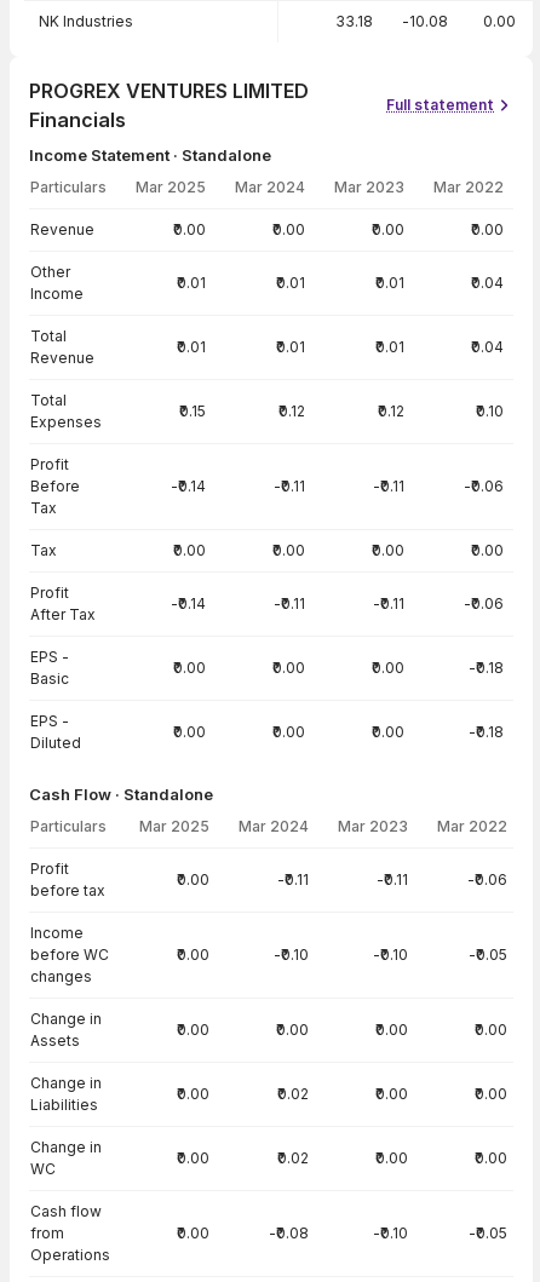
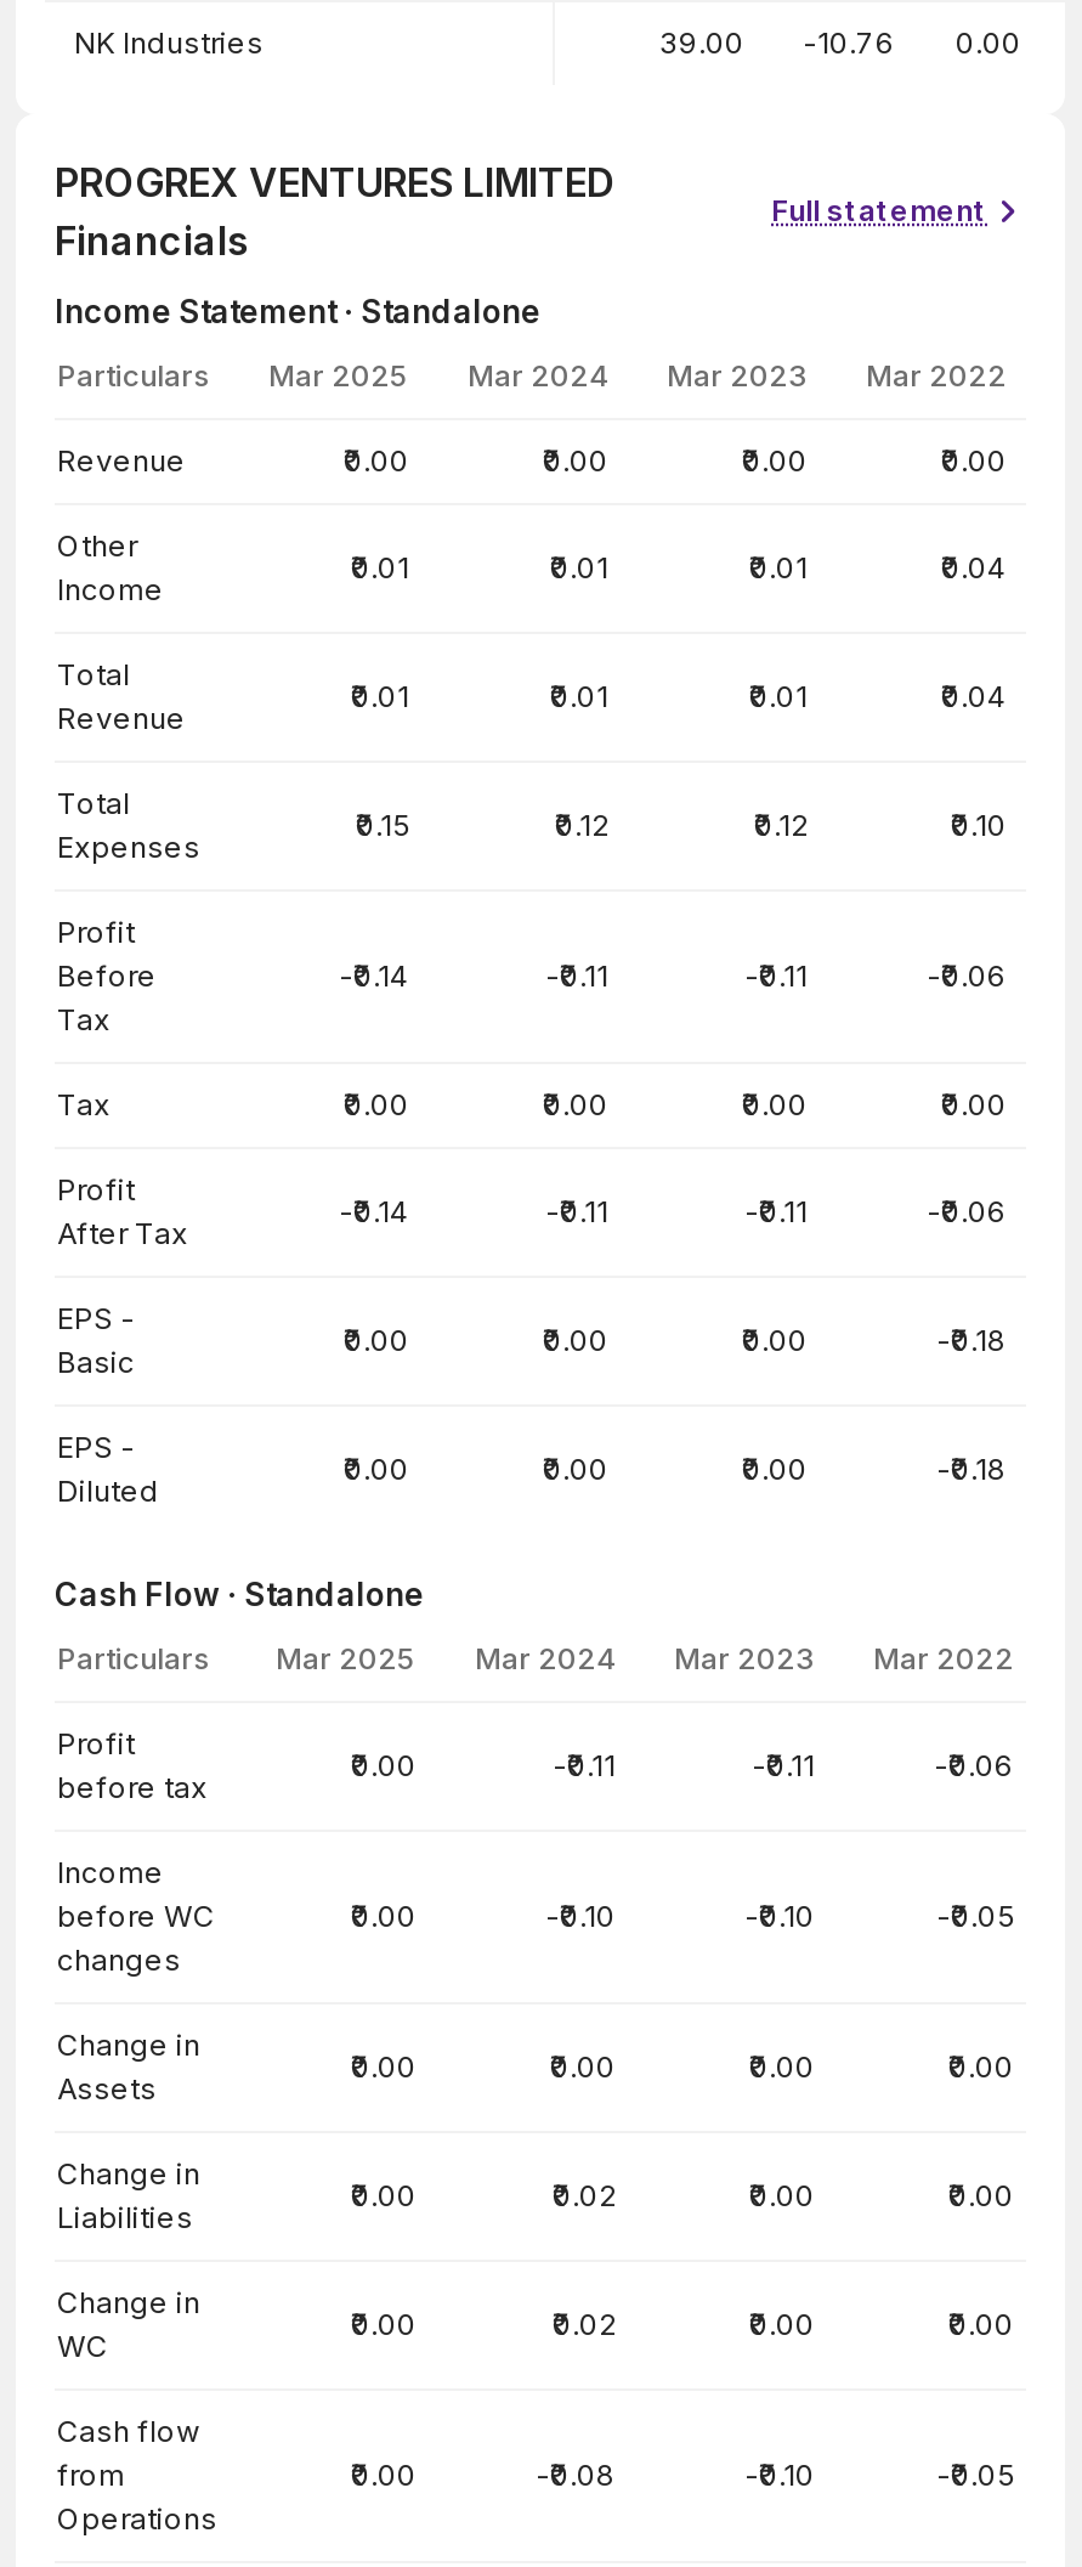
[335,12,373,30] 33.18 -> [659,24,744,61] 39.00
[402,12,448,30] -10.08 -> [803,24,895,61] -10.76

